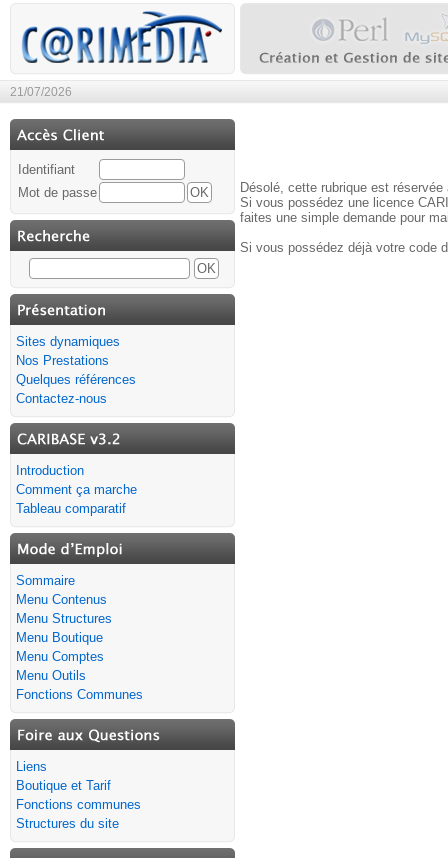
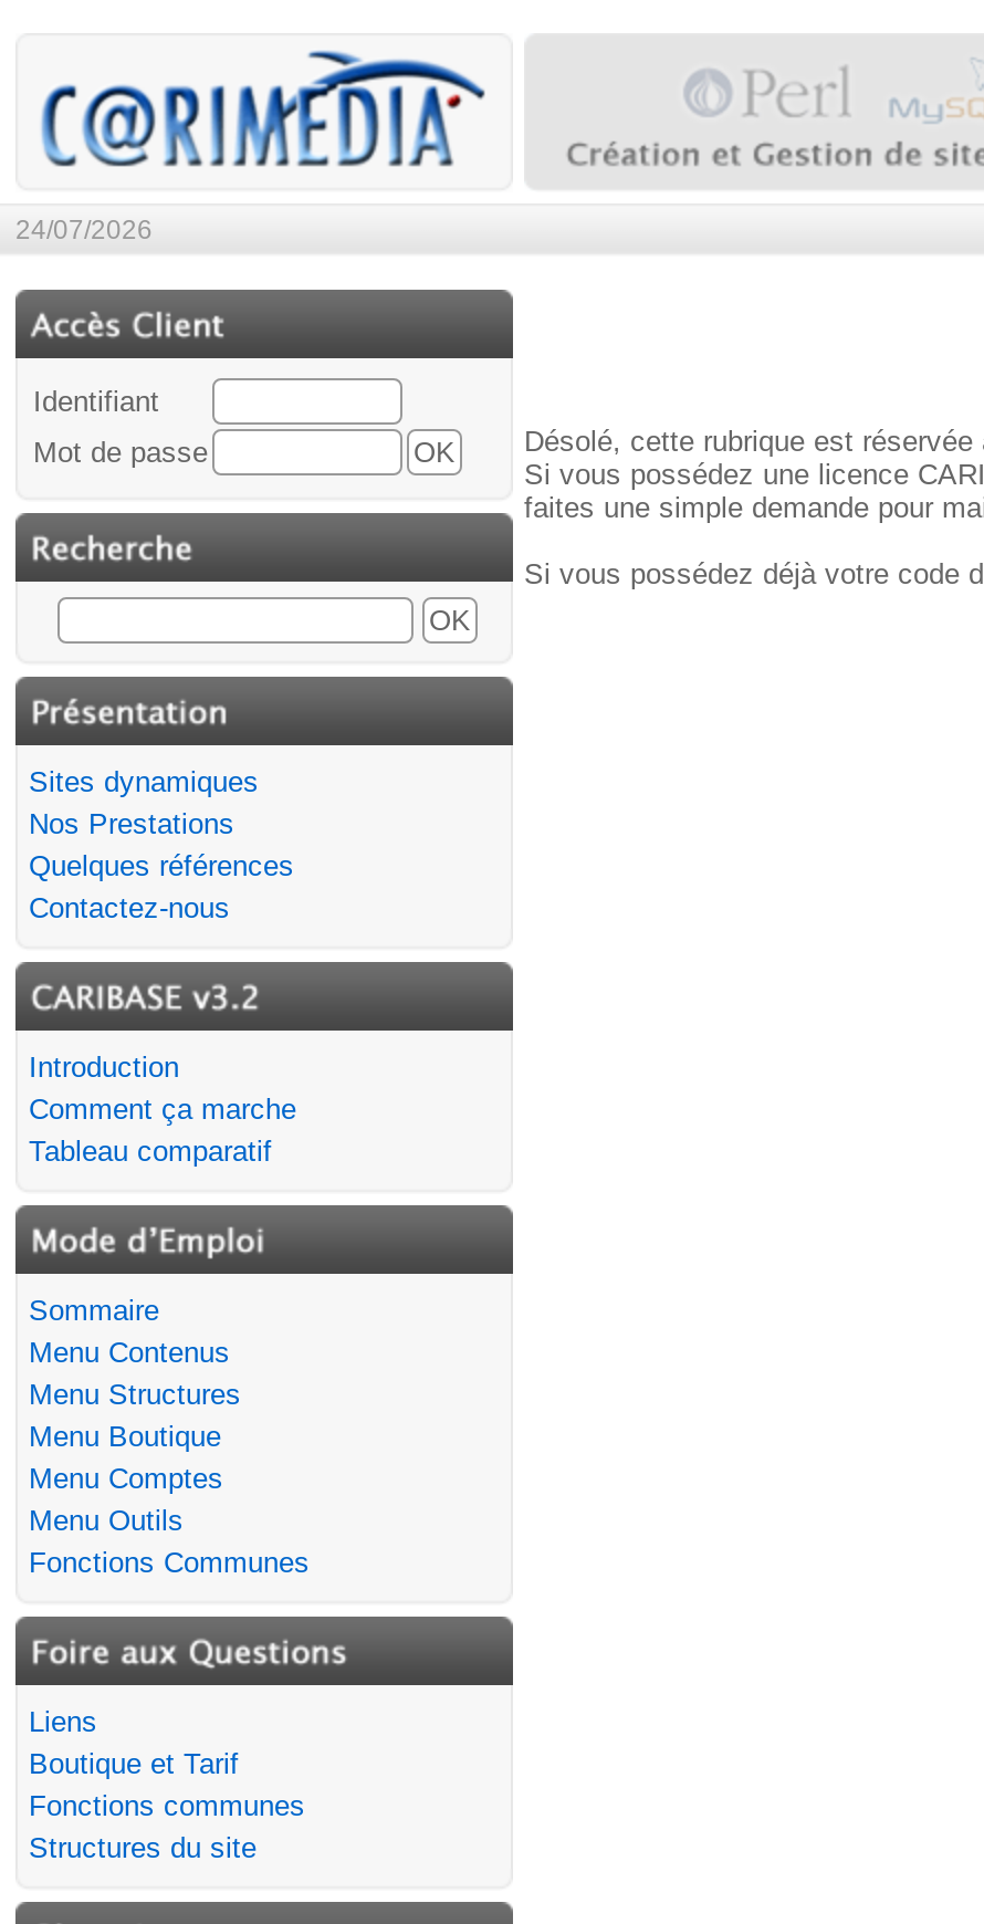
[10,85,72,99] 21/07/2026 -> [15,215,153,245] 24/07/2026

